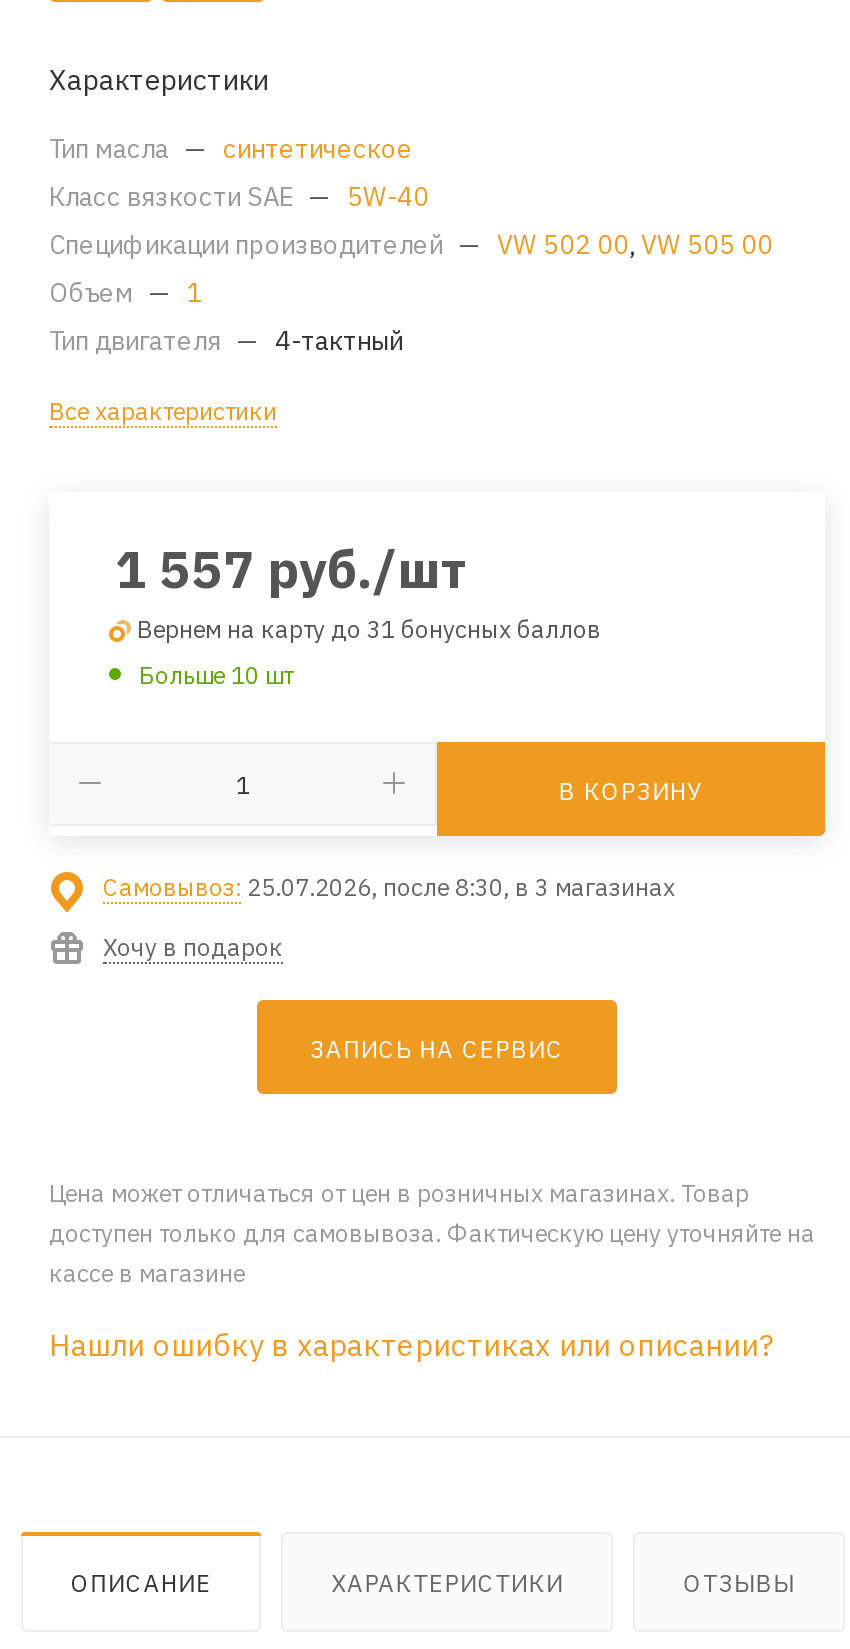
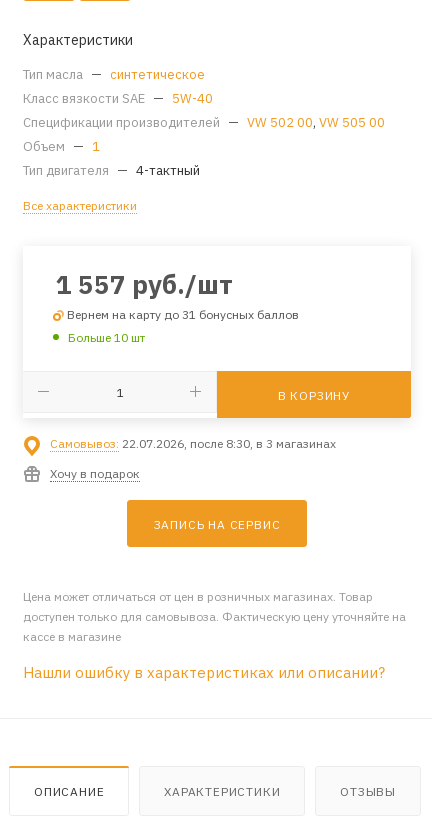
[103,871,675,901] Самовывоз: 25.07.2026, после 8:30, в 3 магазинах -> [50,436,336,451] Самовывоз: 22.07.2026, после 8:30, в 3 магазинах

